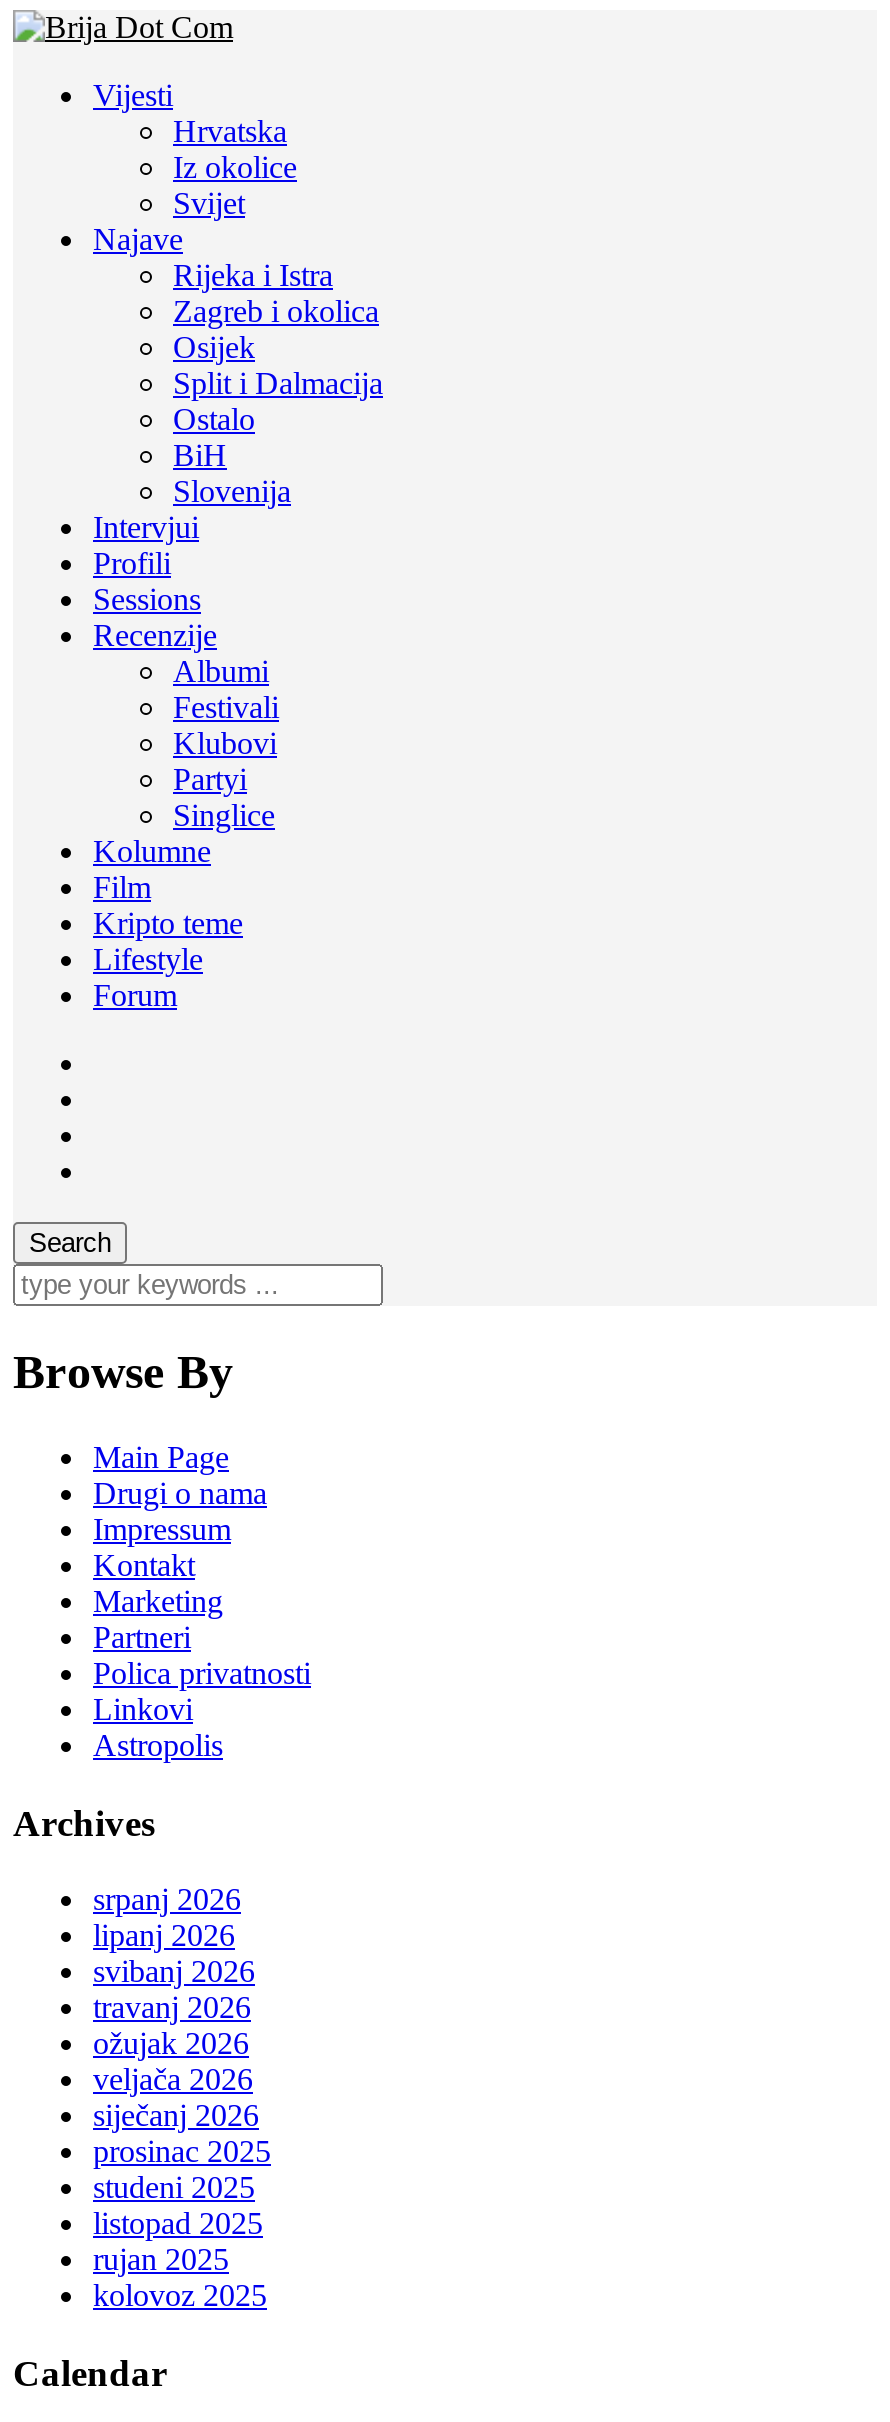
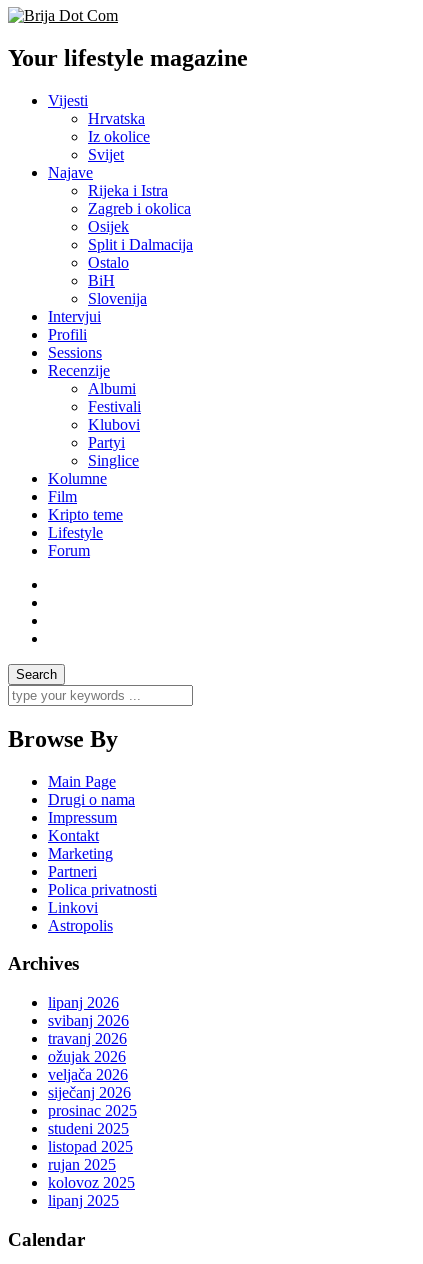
none -> [8,45,248,71] Your lifestyle magazine
[93,1882,241,1916] srpanj 2026 -> none
none -> [48,1192,119,1209] lipanj 2025

